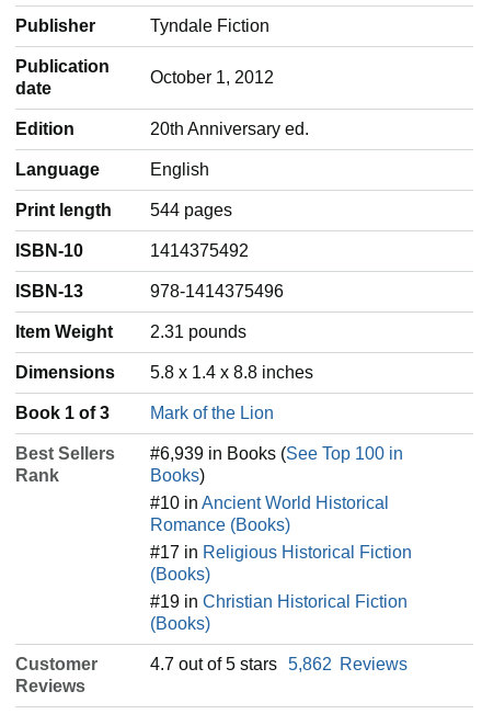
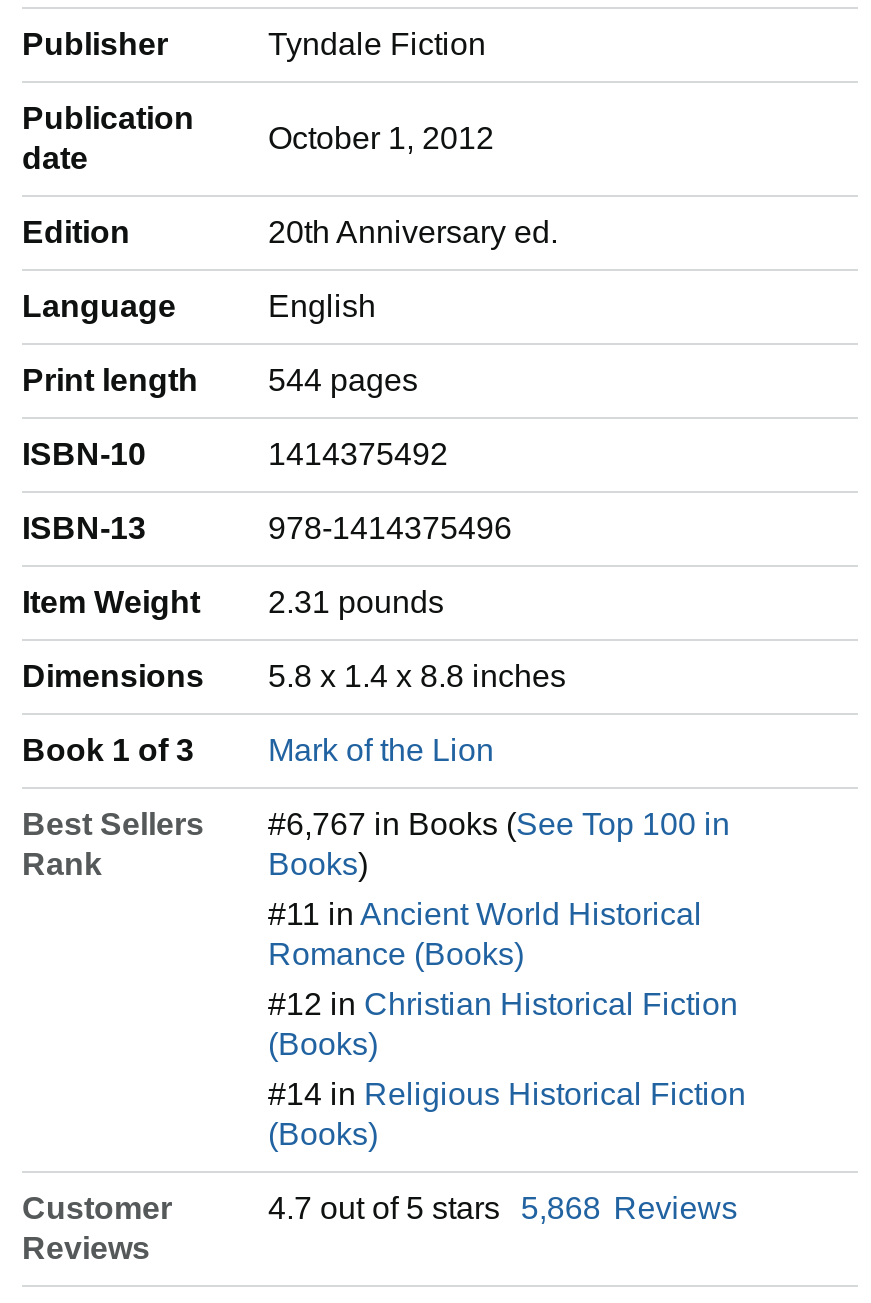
[150,444,403,463] #6,939 in Books (See Top 100 in -> [268,807,730,841] #6,767 in Books (See Top 100 in
[150,494,389,512] #10 in Ancient World Historical -> [268,897,702,931] #11 in Ancient World Historical
[150,543,412,562] #17 in Religious Historical Fiction -> [268,987,738,1021] #12 in Christian Historical Fiction
[150,592,408,611] #19 in Christian Historical Fiction -> [268,1077,746,1111] #14 in Religious Historical Fiction
[150,655,407,674] 4.7 out of 5 stars 5,862 Reviews -> [268,1191,738,1225] 4.7 out of 5 stars 5,868 Reviews

